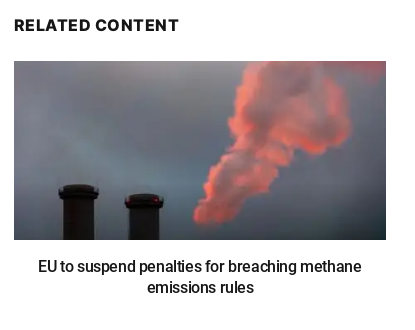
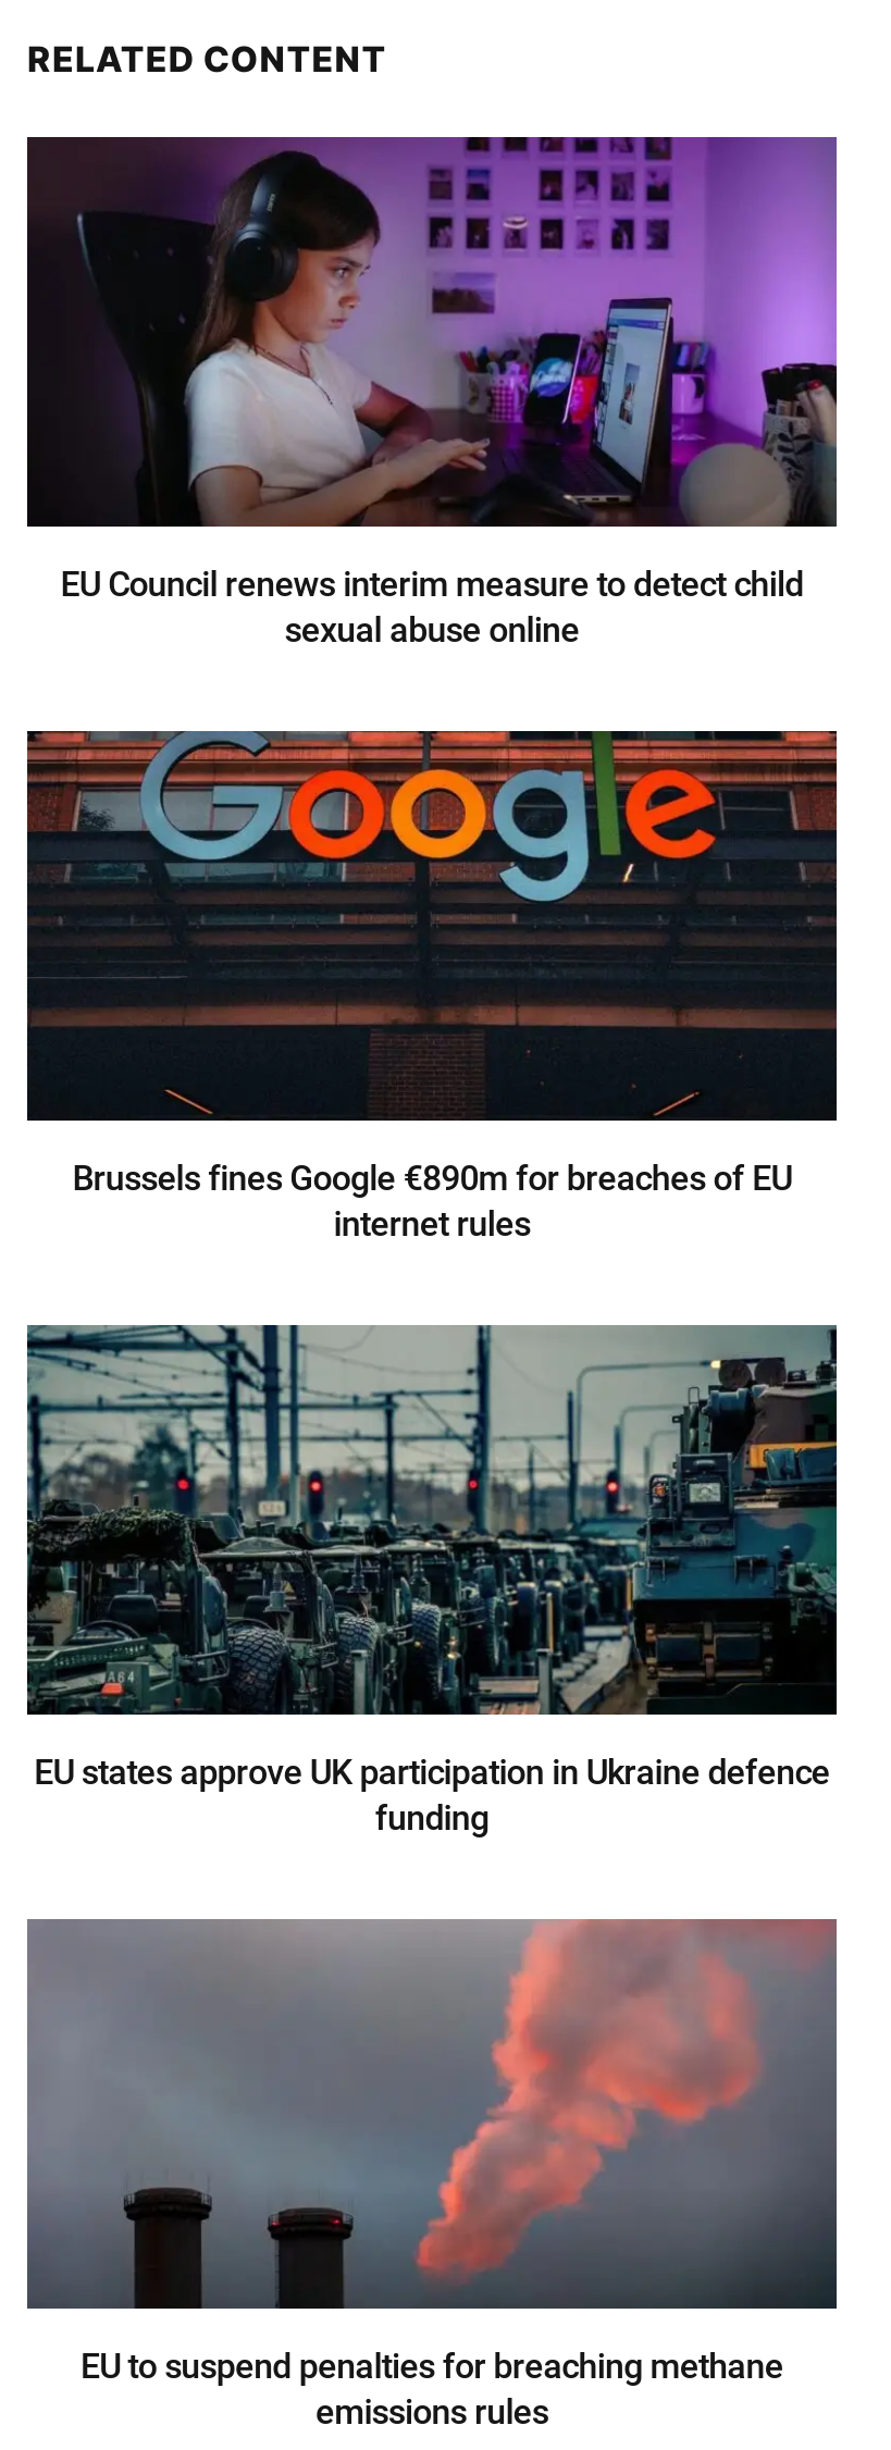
none -> [25,135,839,651] [image] | EU Council renews interim measure to detect child | sexual abuse online
none -> [25,729,839,1245] [image] | Brussels fines Google €890m for breaches of EU | internet rules
none -> [25,1323,839,1839] [image] | EU states approve UK participation in Ukraine defence | funding

